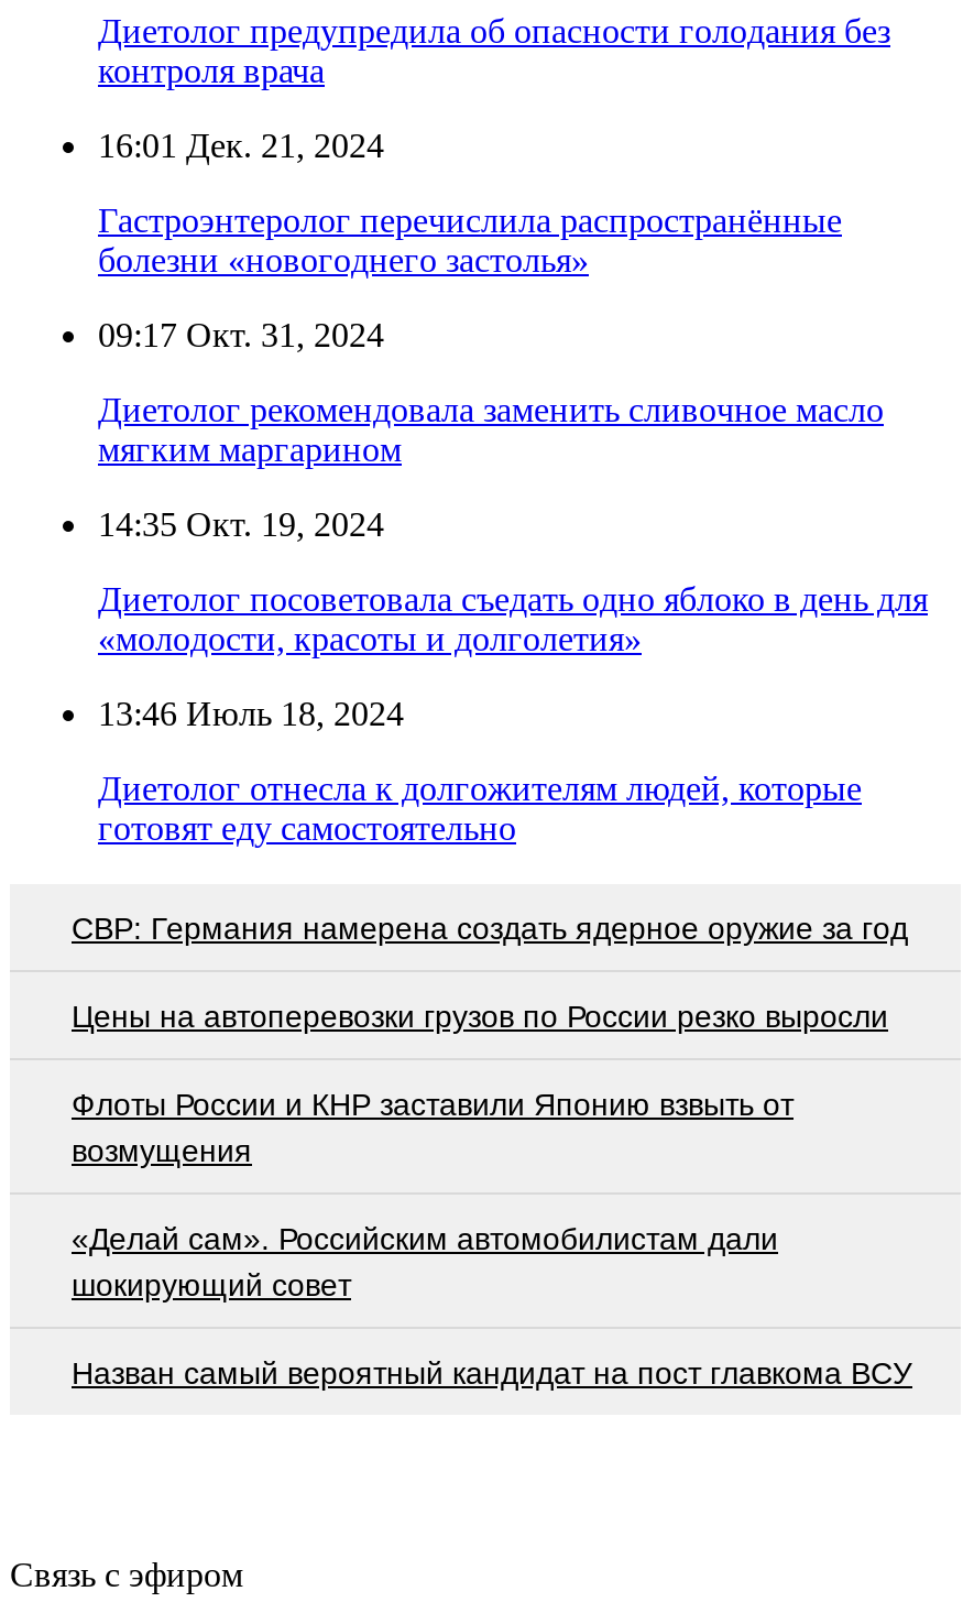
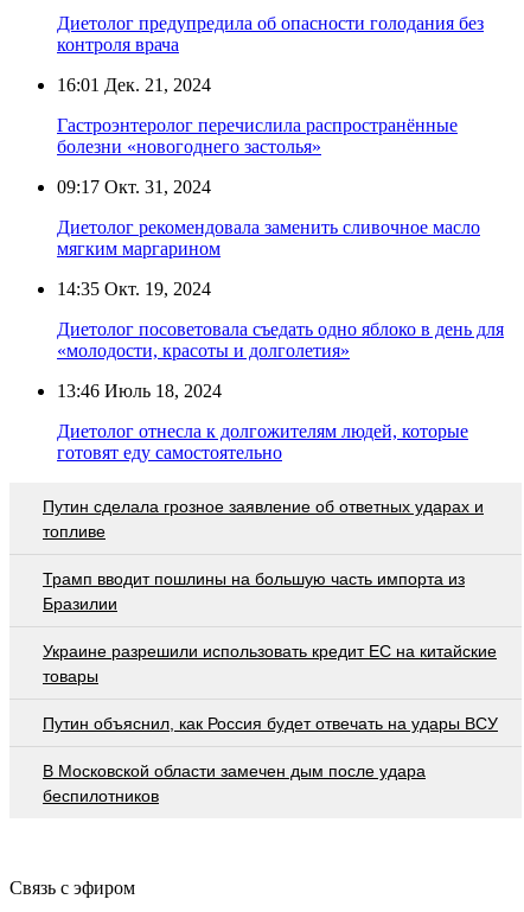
[72,911,908,946] СВР: Германия намерена создать ядерное оружие за год -> [43,496,484,540] Путин сделала грозное заявление об ответных ударах и | топливе
[72,999,888,1034] Цены на автоперевозки грузов по России резко выросли -> [43,569,465,613] Трамп вводит пошлины на большую часть импорта из | Бразилии
[72,1087,794,1168] Флоты России и КНР заставили Японию взвыть от | возмущения -> [43,641,497,685] Украине разрешили использовать кредит ЕС на китайские | товары
[72,1221,778,1303] «Делай сам». Российским автомобилистам дали | шокирующий совет -> [43,713,498,732] Путин объяснил, как Россия будет отвечать на удары ВСУ
[72,1356,912,1391] Назван самый вероятный кандидат на пост главкома ВСУ -> [43,761,426,805] В Московской области замечен дым после удара | беспилотников

